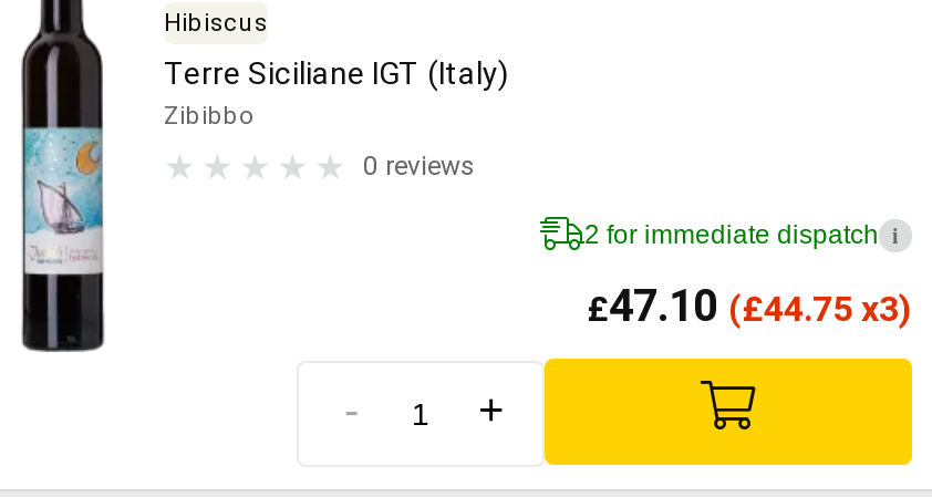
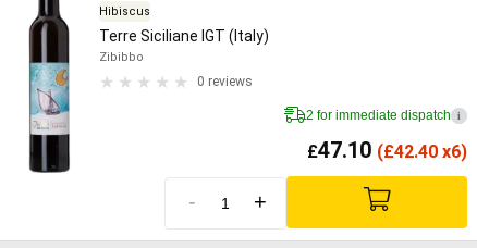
[587,278,912,331] £47.10 (£44.75 x3) -> [307,137,467,163] £47.10 (£42.40 x6)

